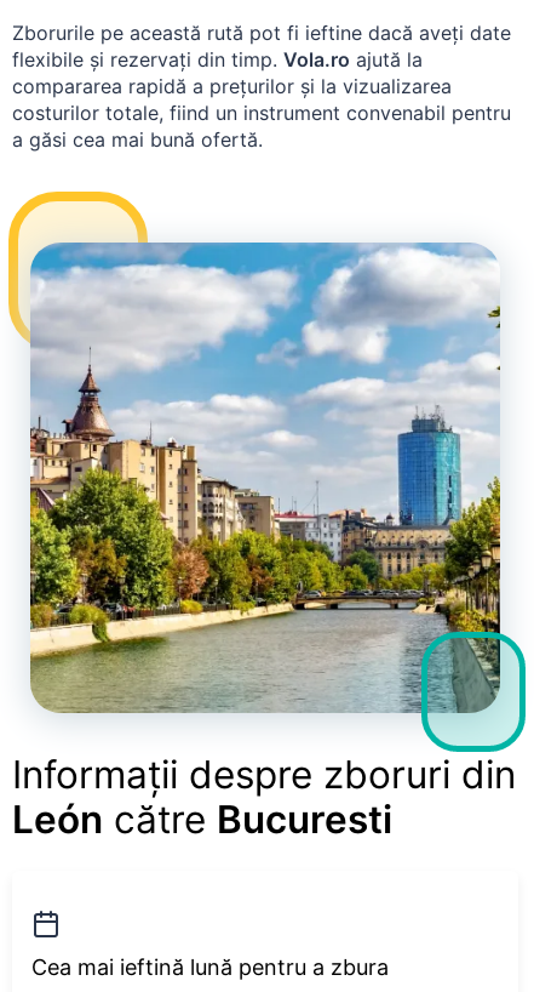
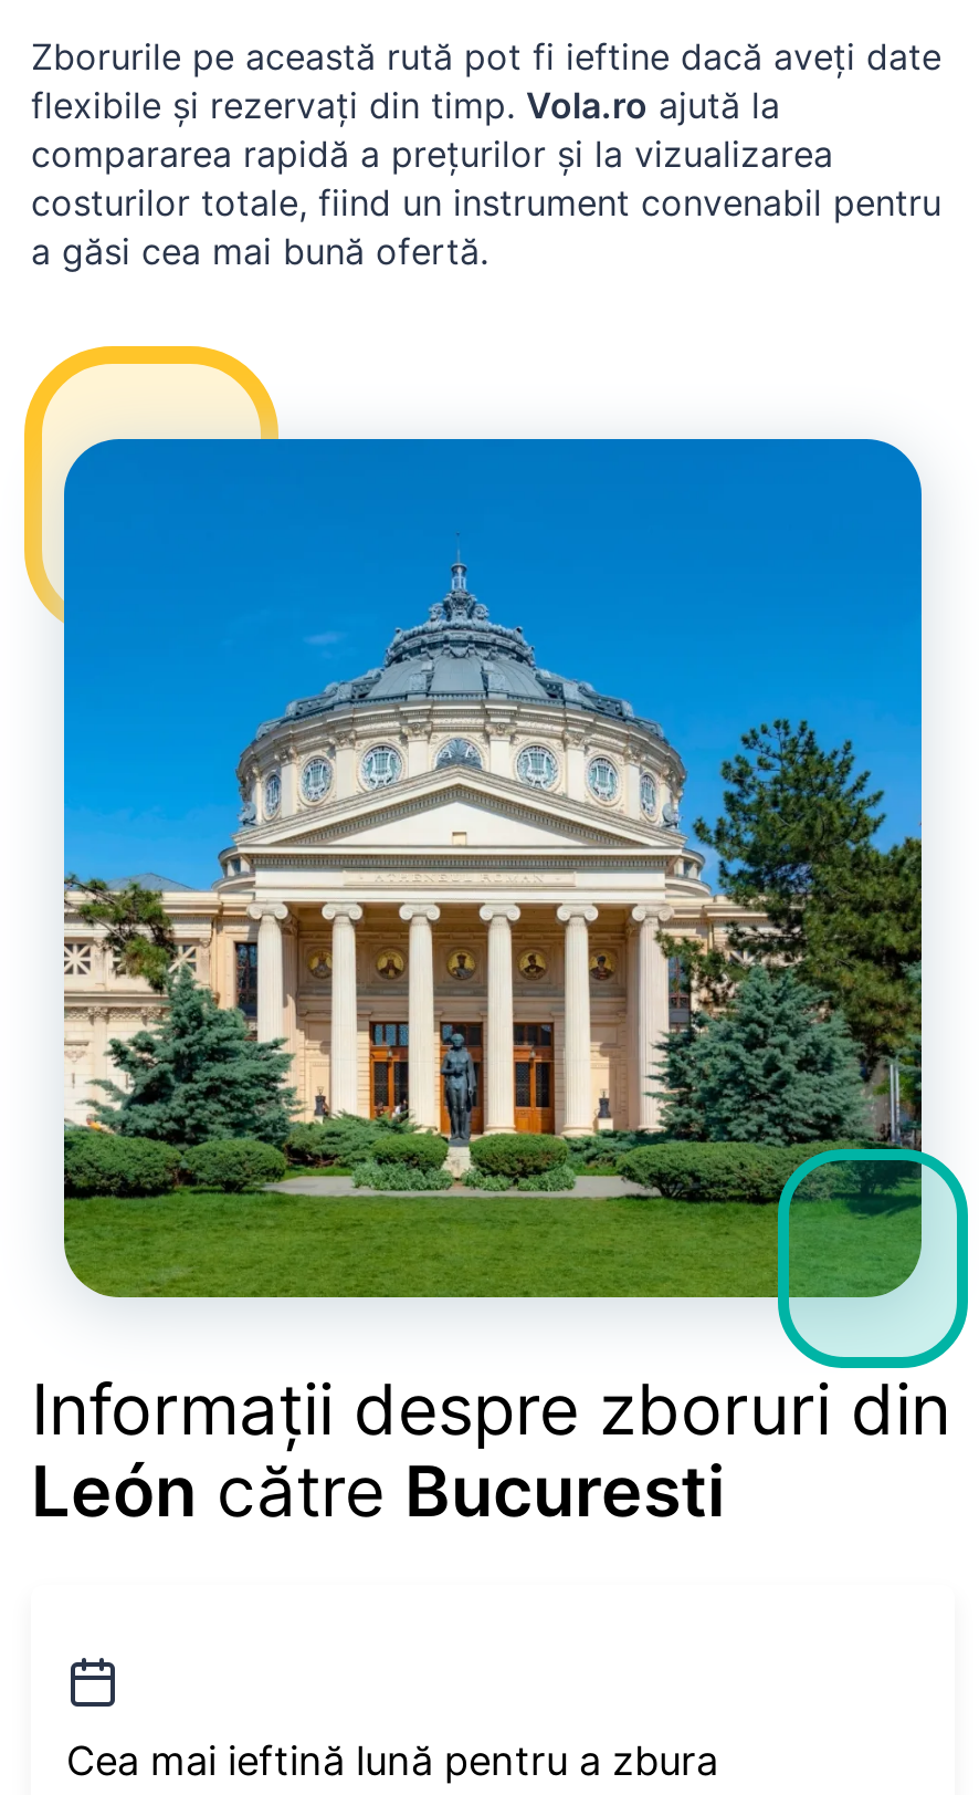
[29,243,501,713] [image] -> [62,437,924,1300] [image]

